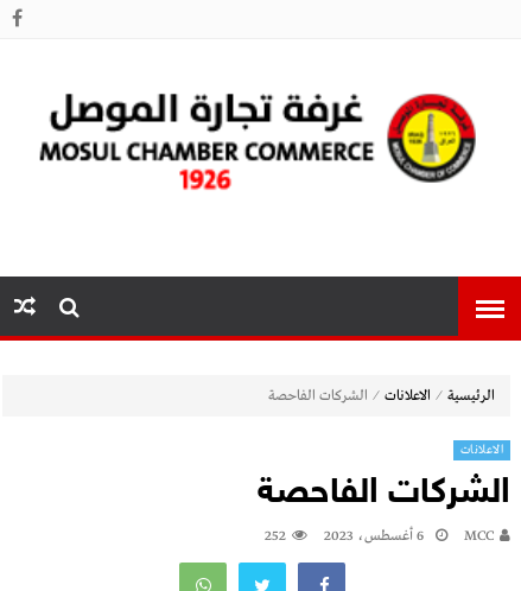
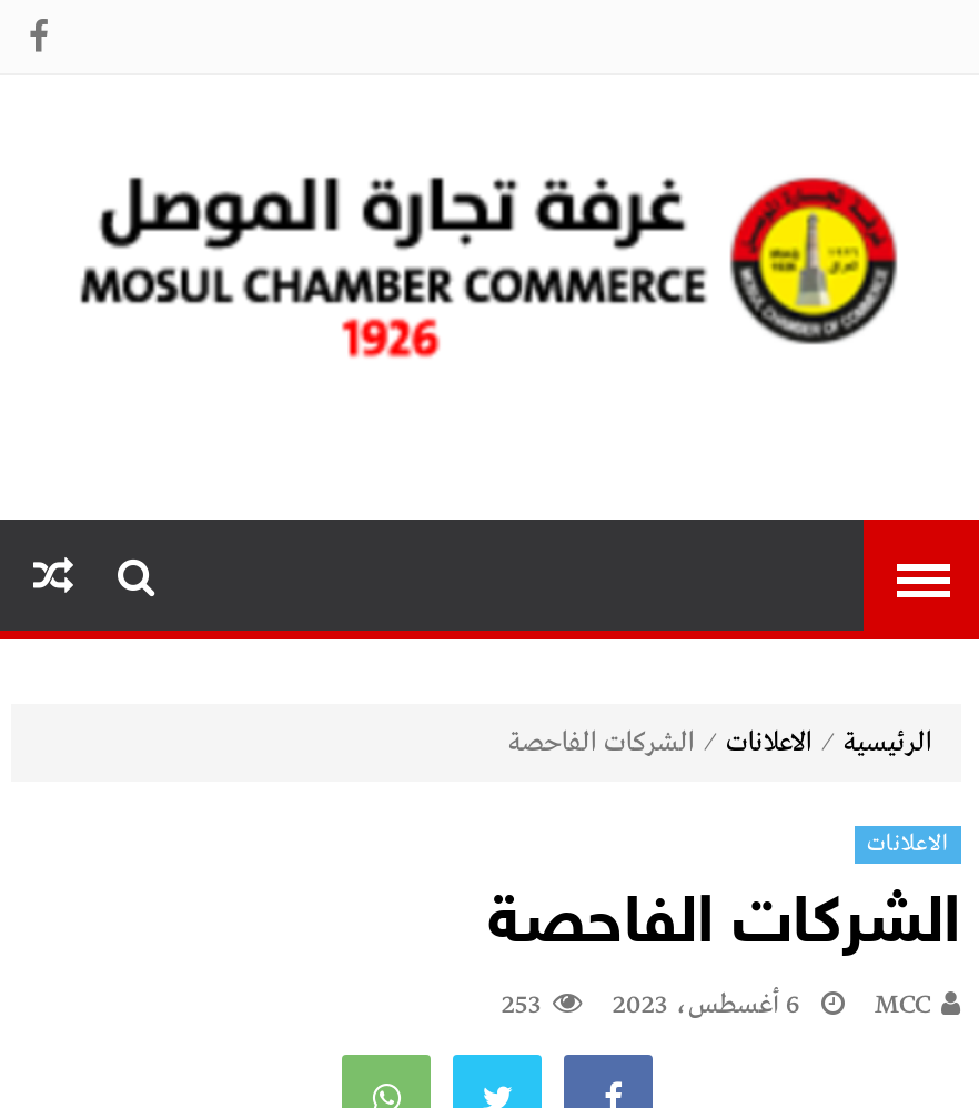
[265,527,286,546] 252 -> [502,988,542,1024] 253

